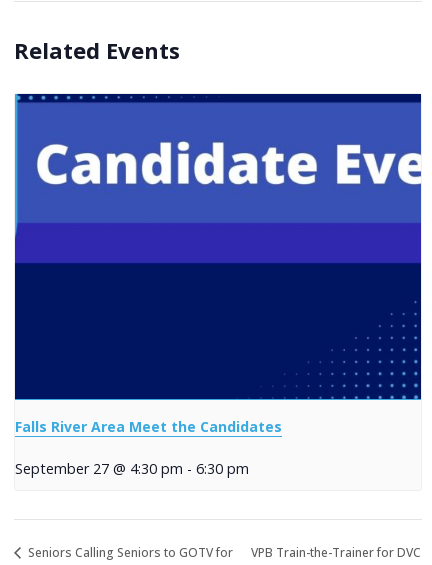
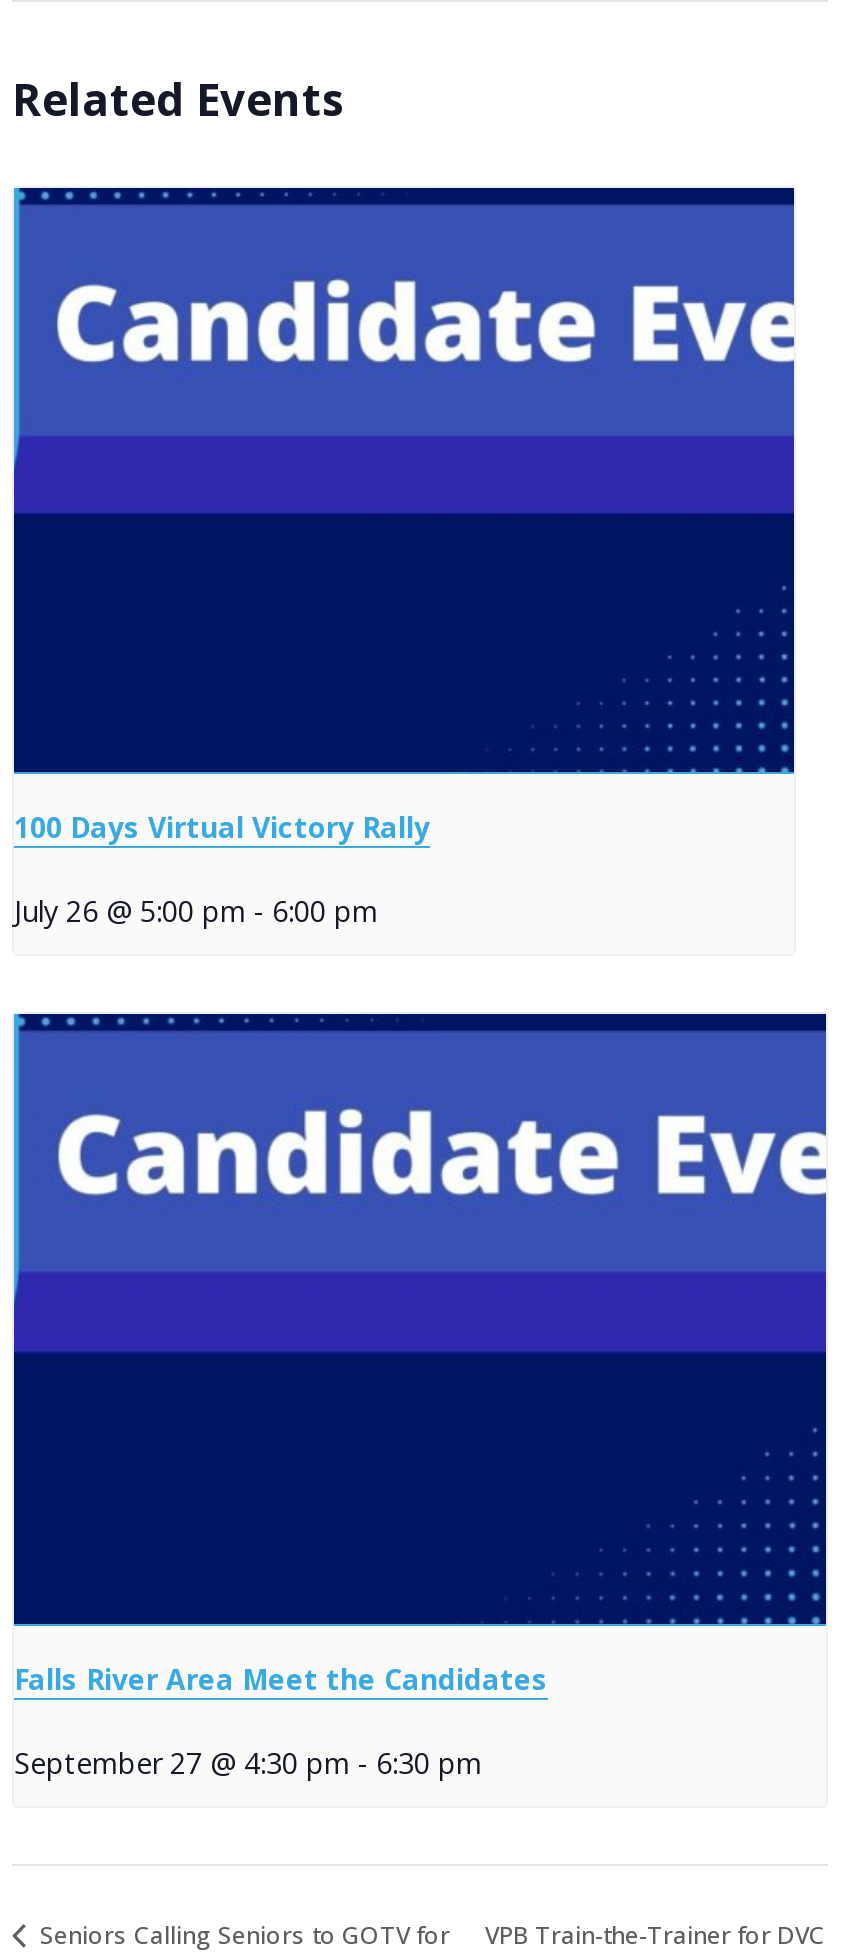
none -> [12,188,796,931] [image] | 100 Days Virtual Victory Rally | July 26 @ 5:00 pm - 6:00 pm

